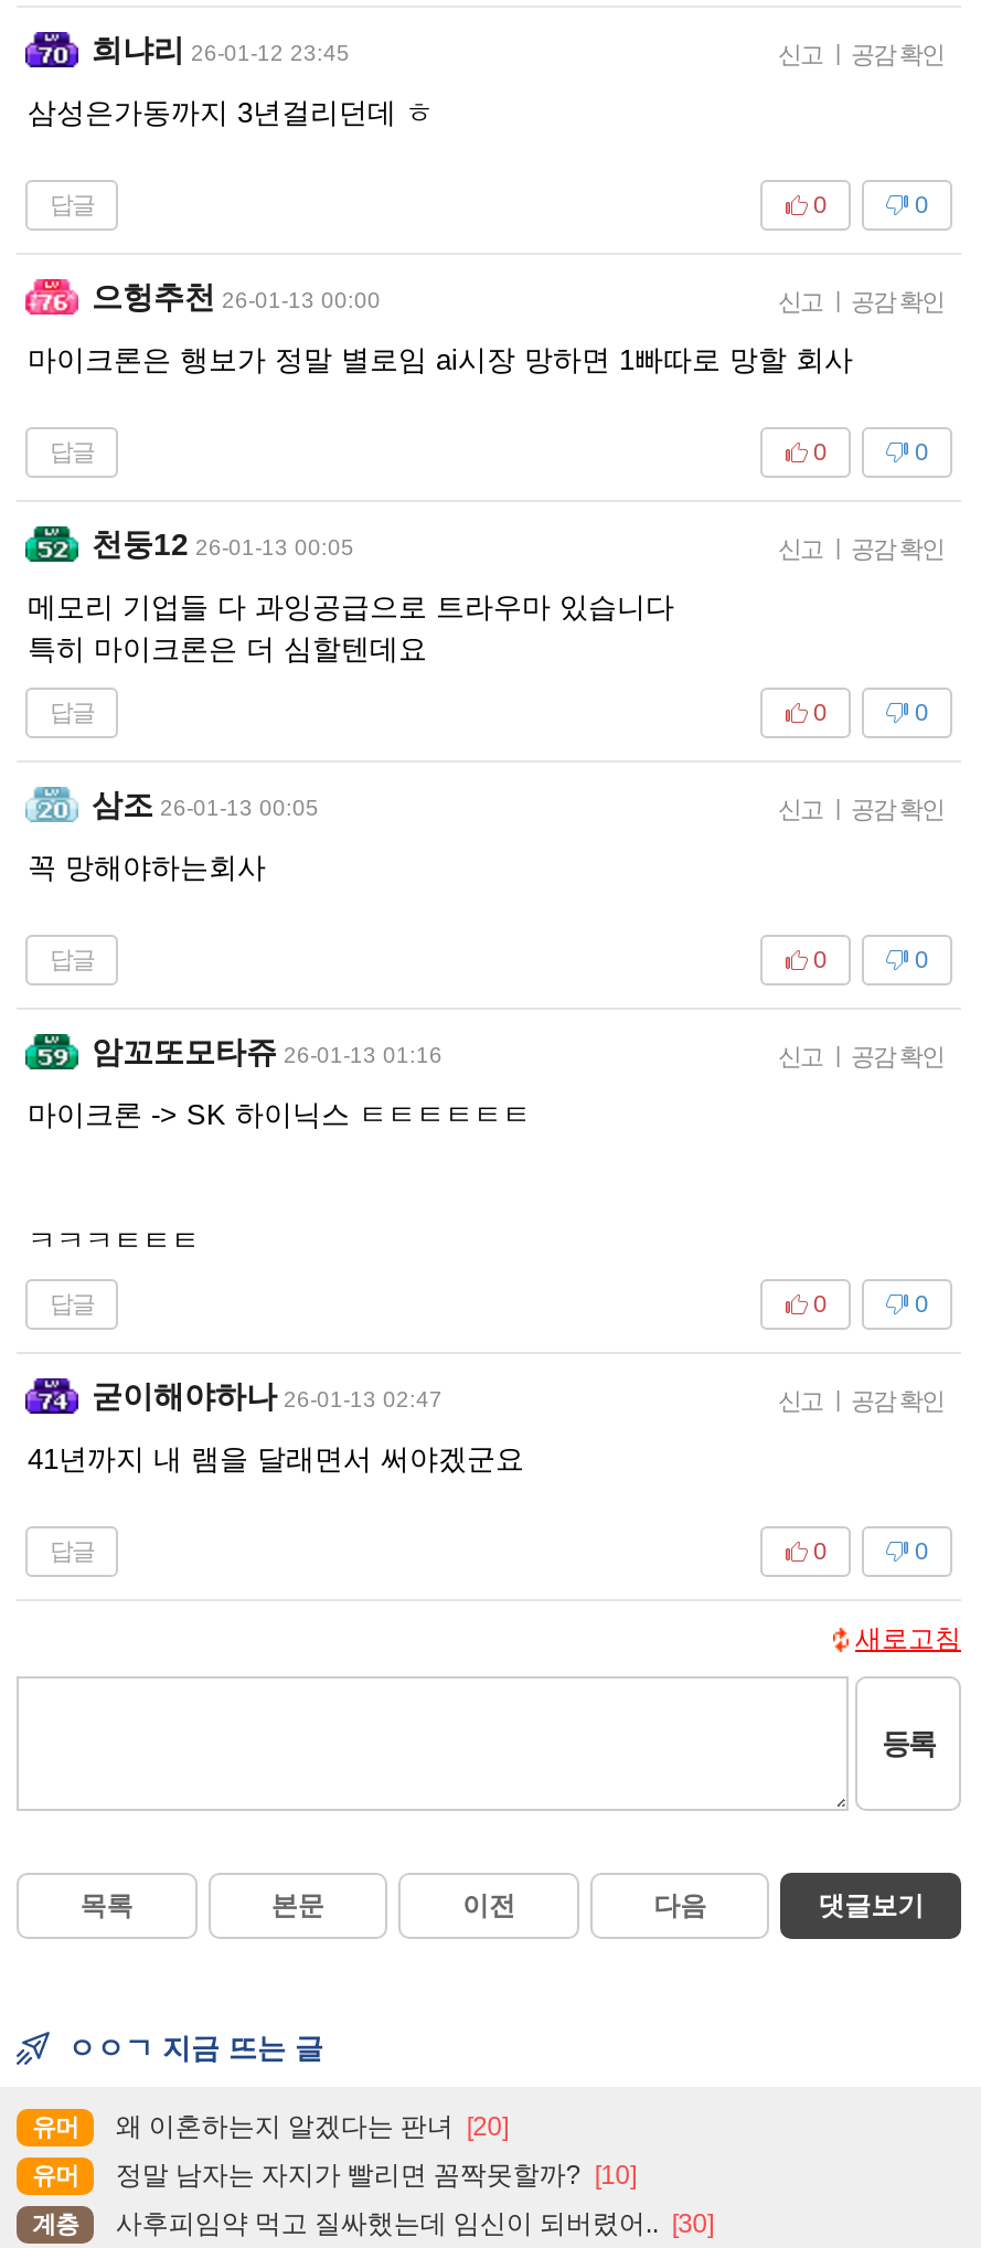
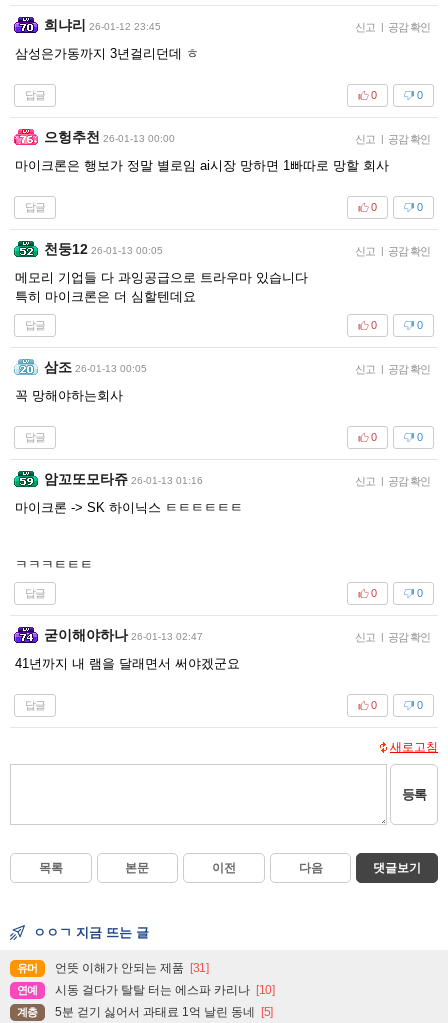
[116,2111,508,2142] 왜 이혼하는지 알겠다는 판녀 [20] -> [55,961,209,975] 언뜻 이해가 안되는 제품 [31]
[32,2160,636,2191] 유머 | 정말 남자는 자지가 빨리면 꼼짝못할까? [10] -> [17,983,275,997] 연예 | 시동 걸다가 탈탈 터는 에스파 카리나 [10]
[116,2208,713,2239] 사후피임약 먹고 질싸했는데 임신이 되버렸어.. [30] -> [55,1005,273,1019] 5분 걷기 싫어서 과태료 1억 날린 동네 [5]

